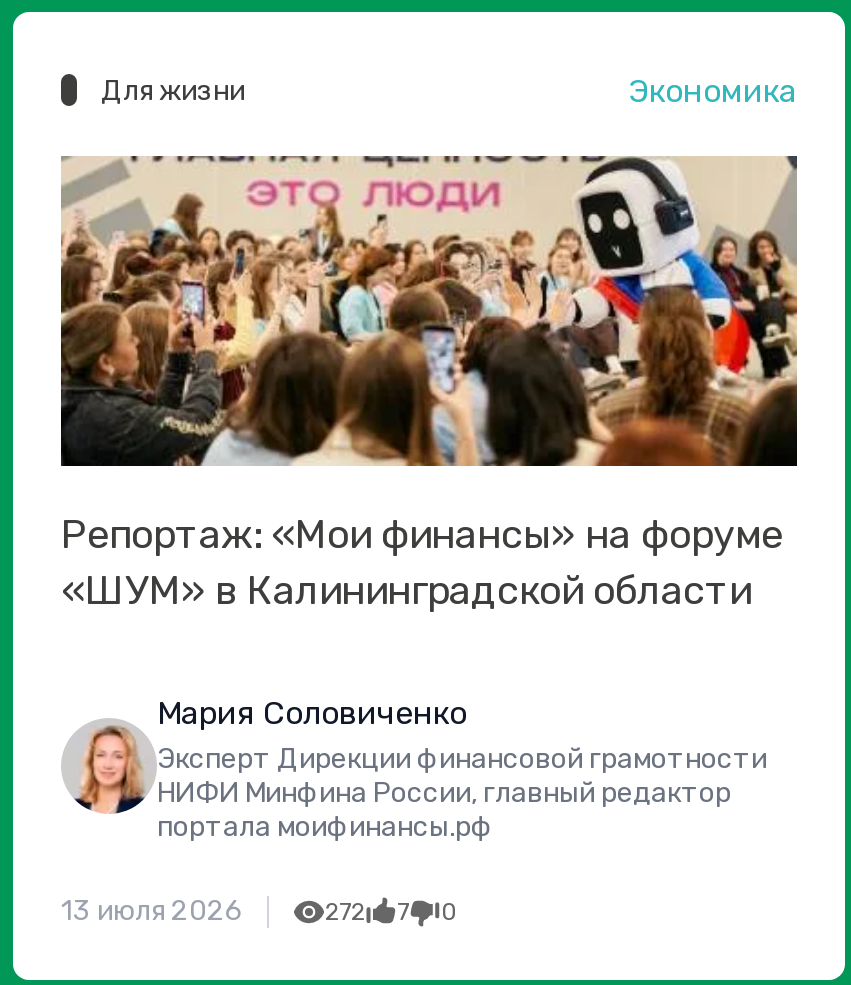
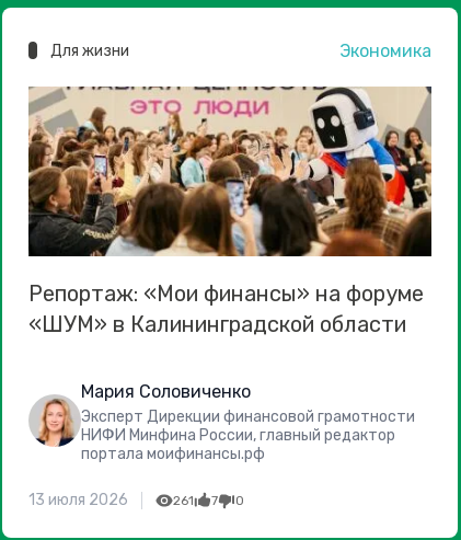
[325,897,365,925] 272 -> [173,492,194,508] 261

